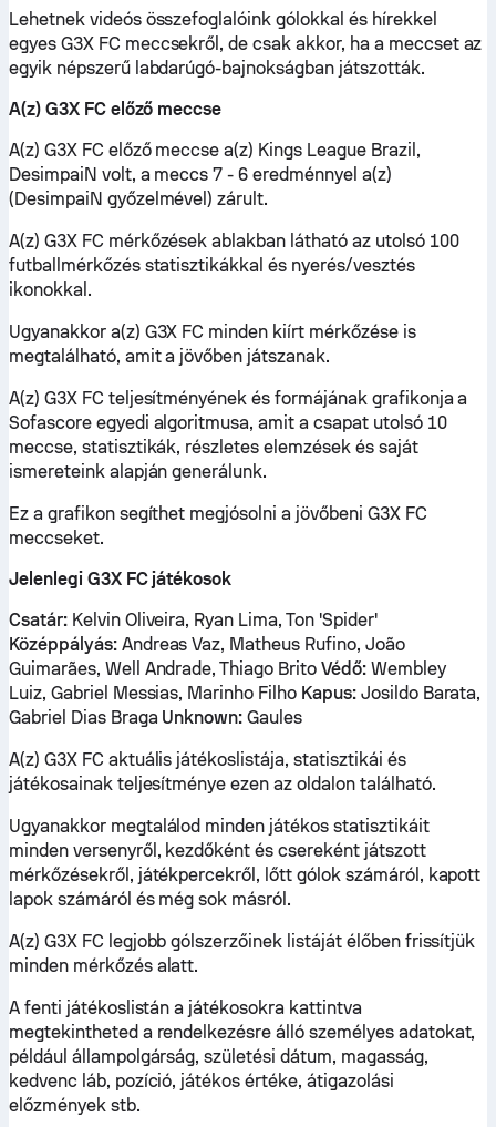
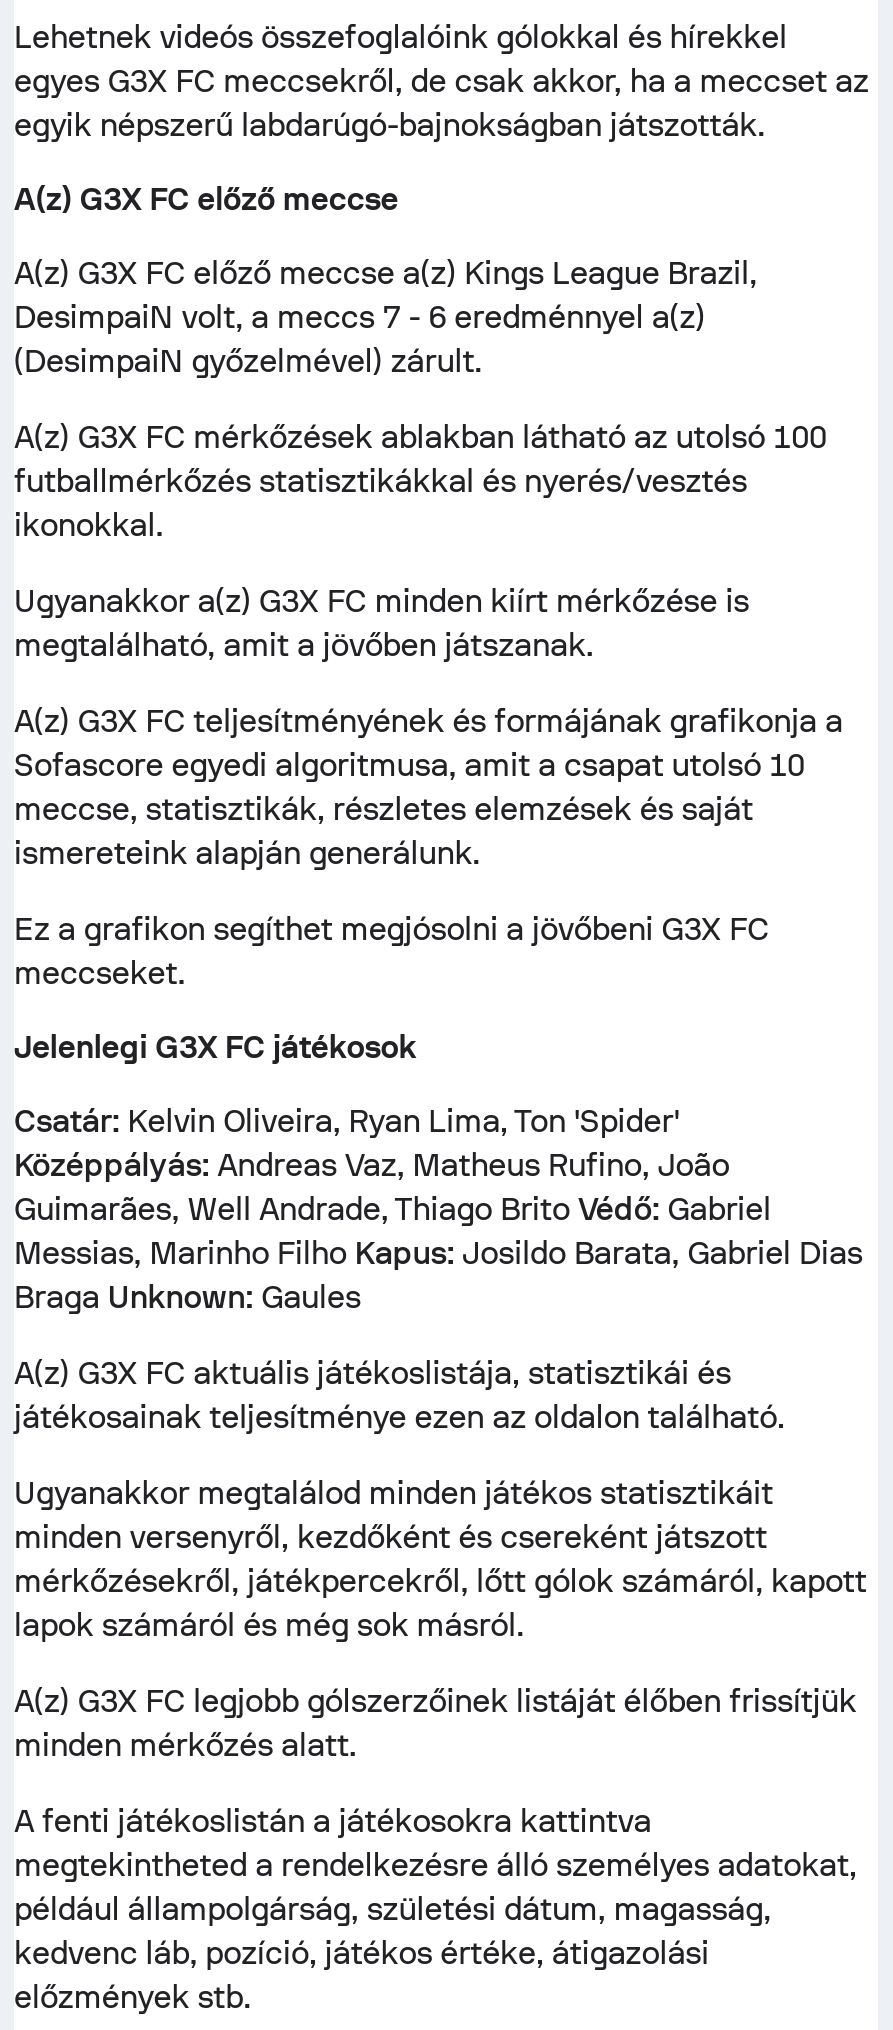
[9,658,481,728] Guimarães, Well Andrade, Thiago Brito Védő: Wembley | Luiz, Gabriel Messias, Marinho Filho Kapus: Josildo Barata, | Gabriel Dias Braga Unknown: Gaules -> [14,1190,863,1316] Guimarães, Well Andrade, Thiago Brito Védő: Gabriel | Messias, Marinho Filho Kapus: Josildo Barata, Gabriel Dias | Braga Unknown: Gaules

